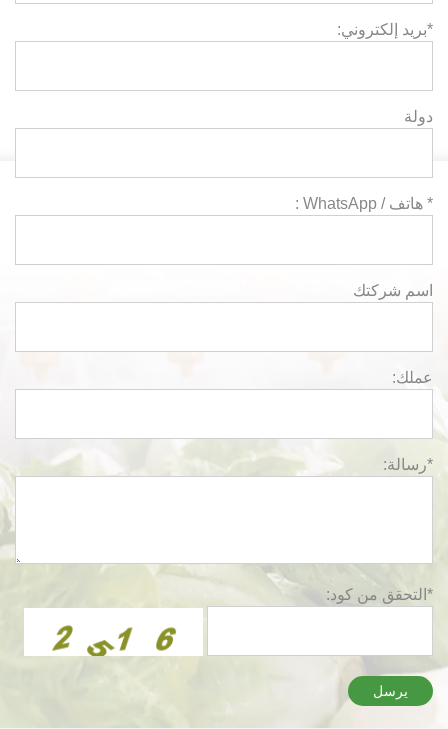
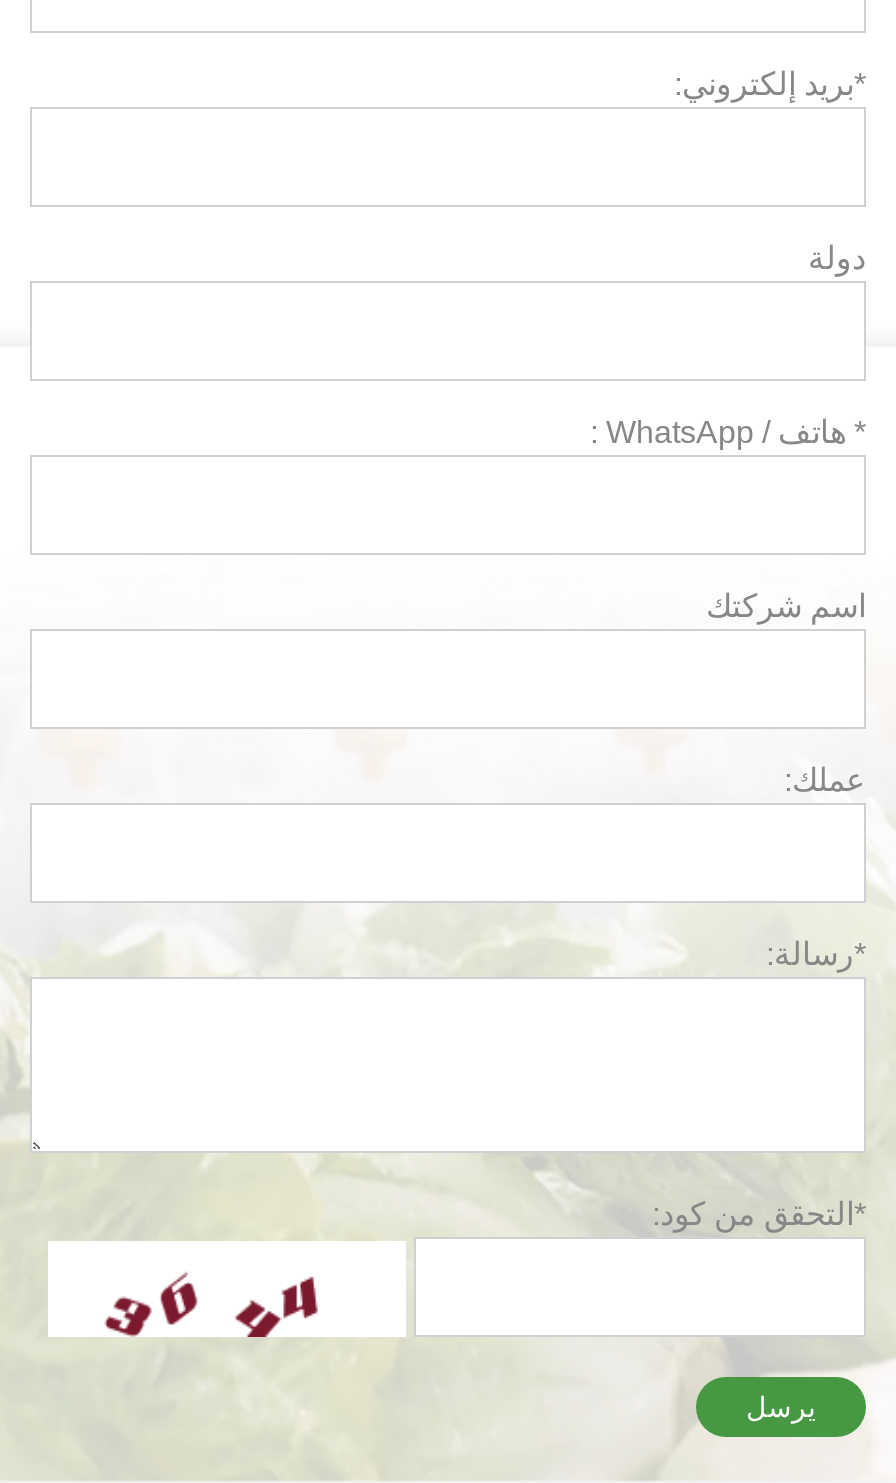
[52,624,177,657] [image] -> [104,1271,352,1339] [image]

